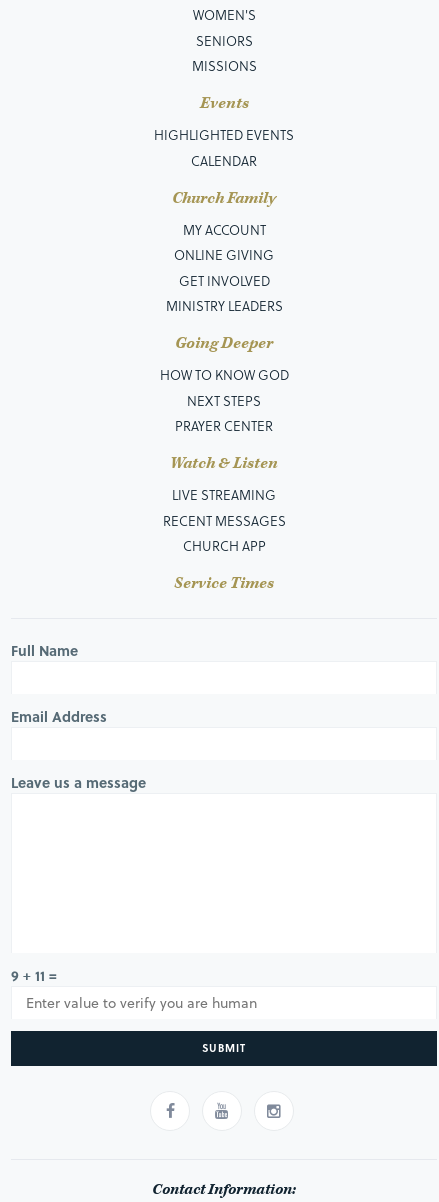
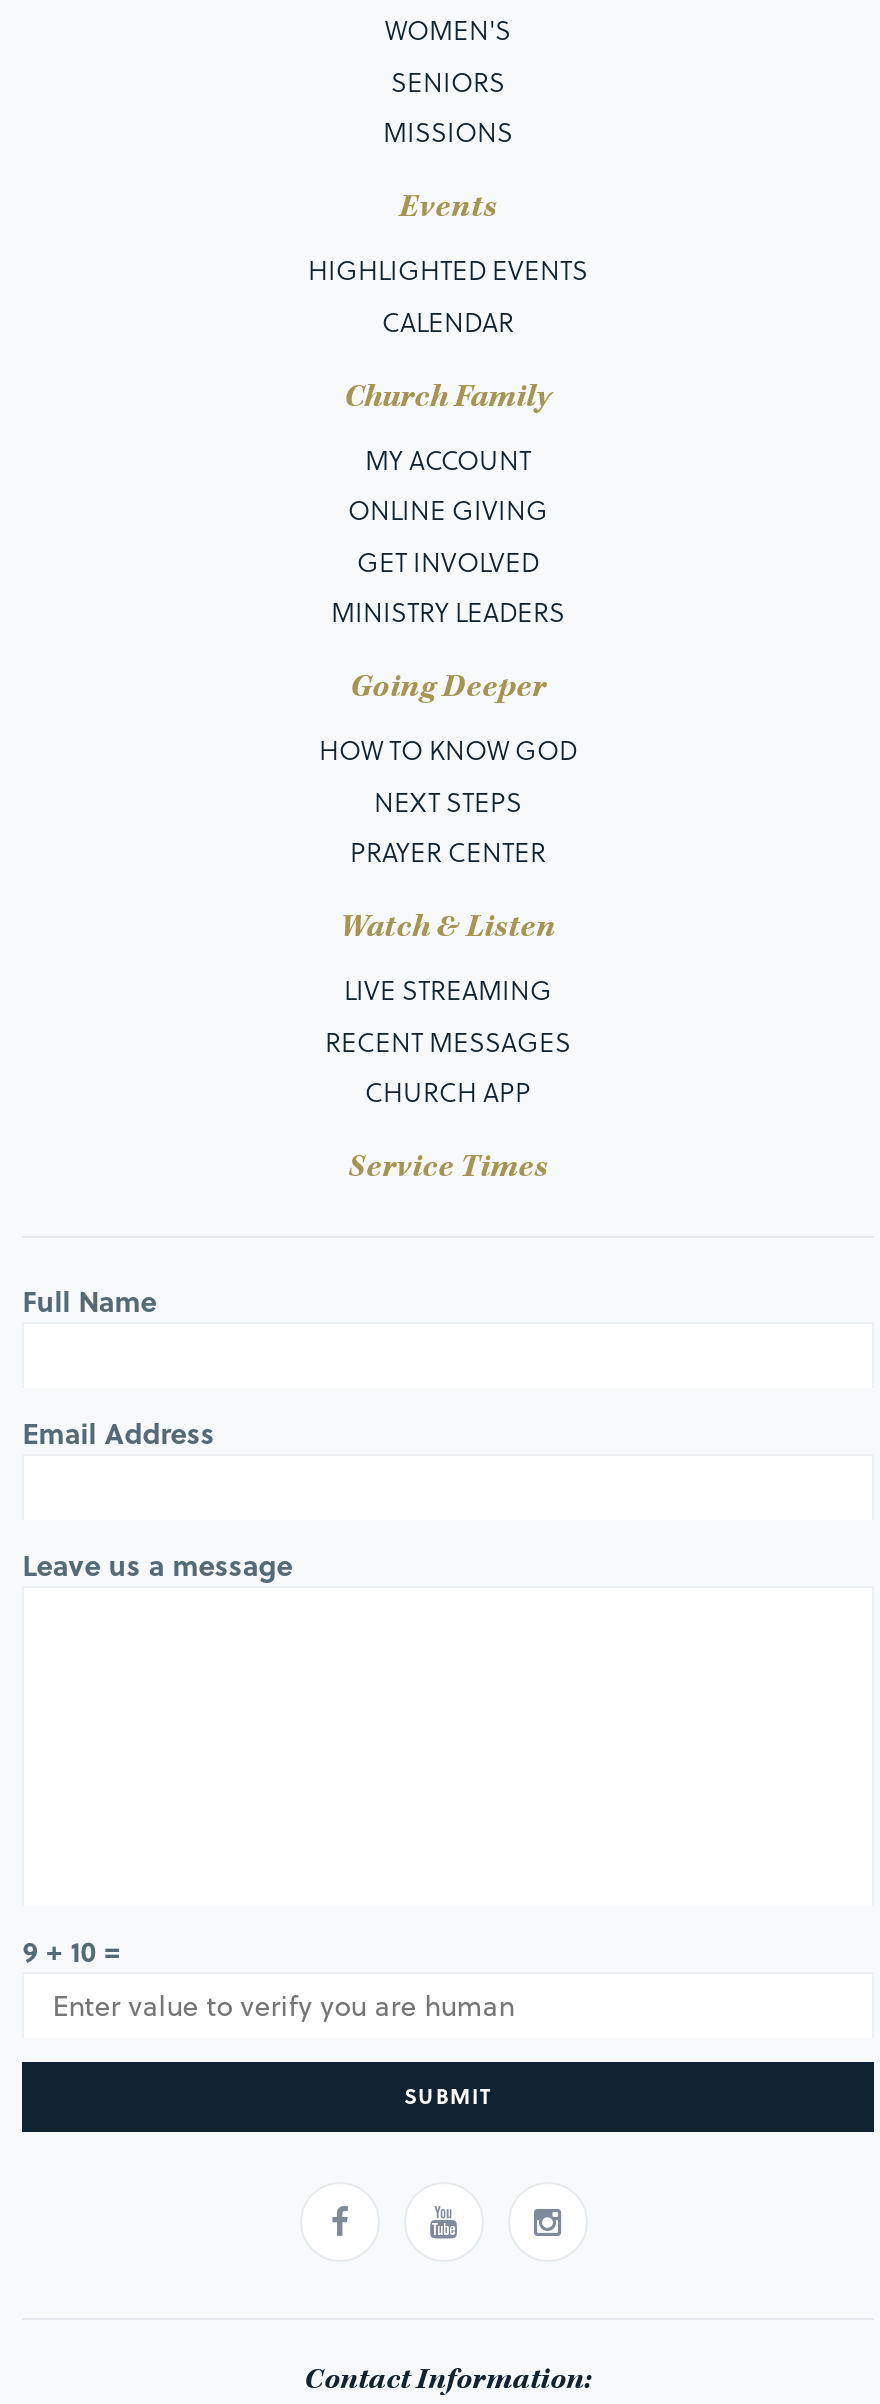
[11,965,57,986] 9 + 11 = -> [22,1930,120,1972] 9 + 10 =

